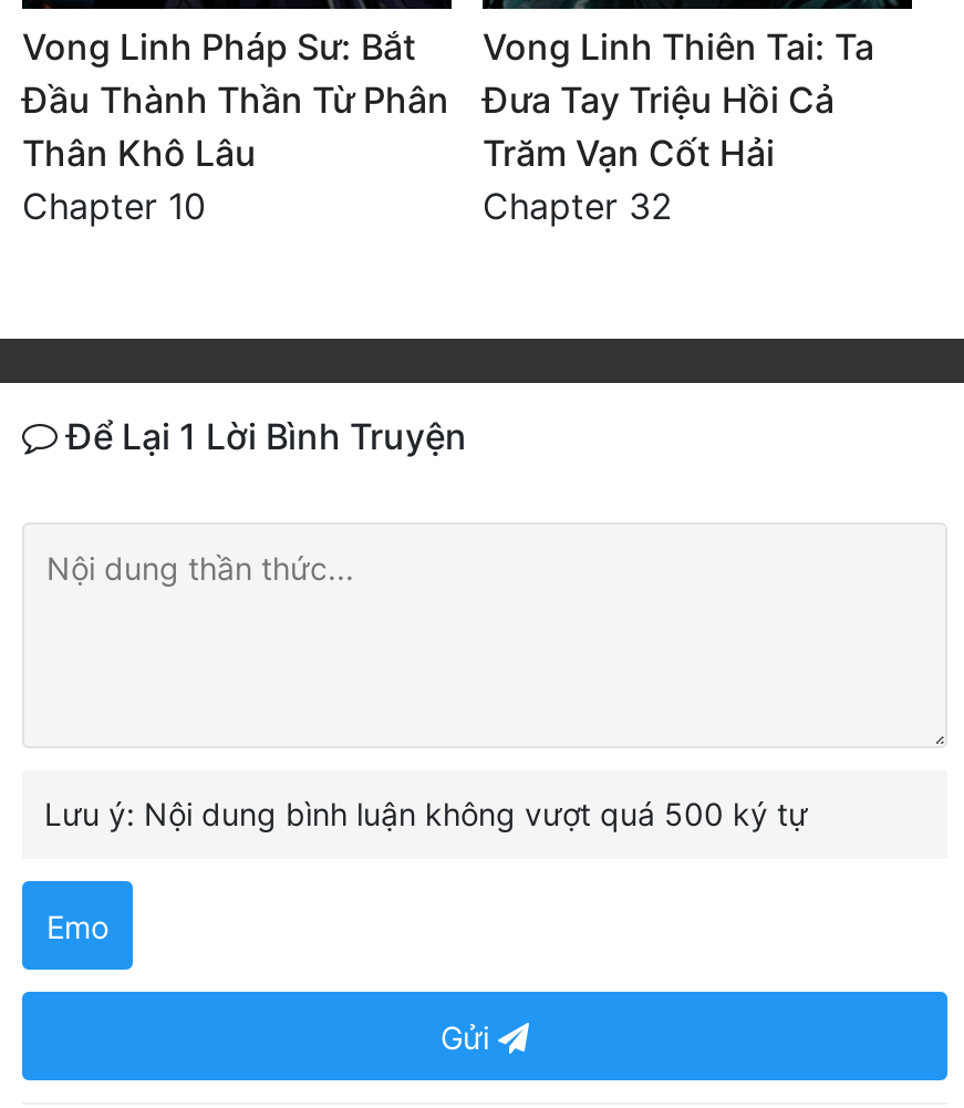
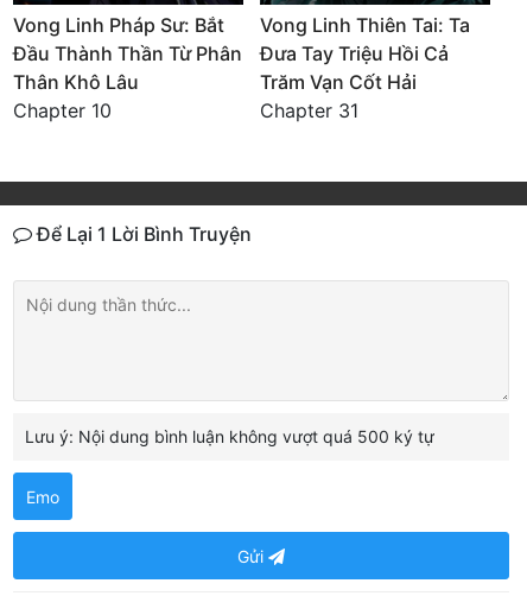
[483,183,673,227] Chapter 32 -> [260,98,358,122] Chapter 31

